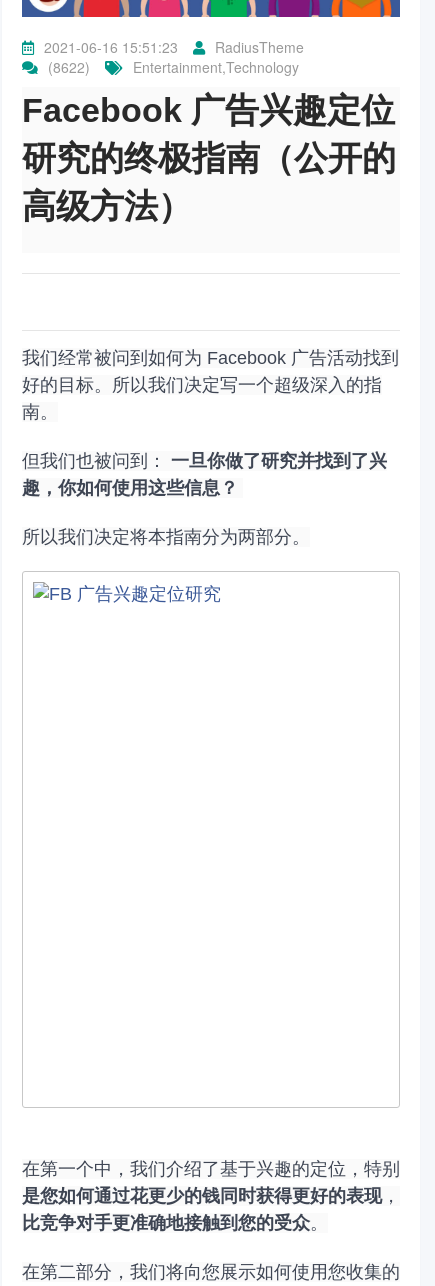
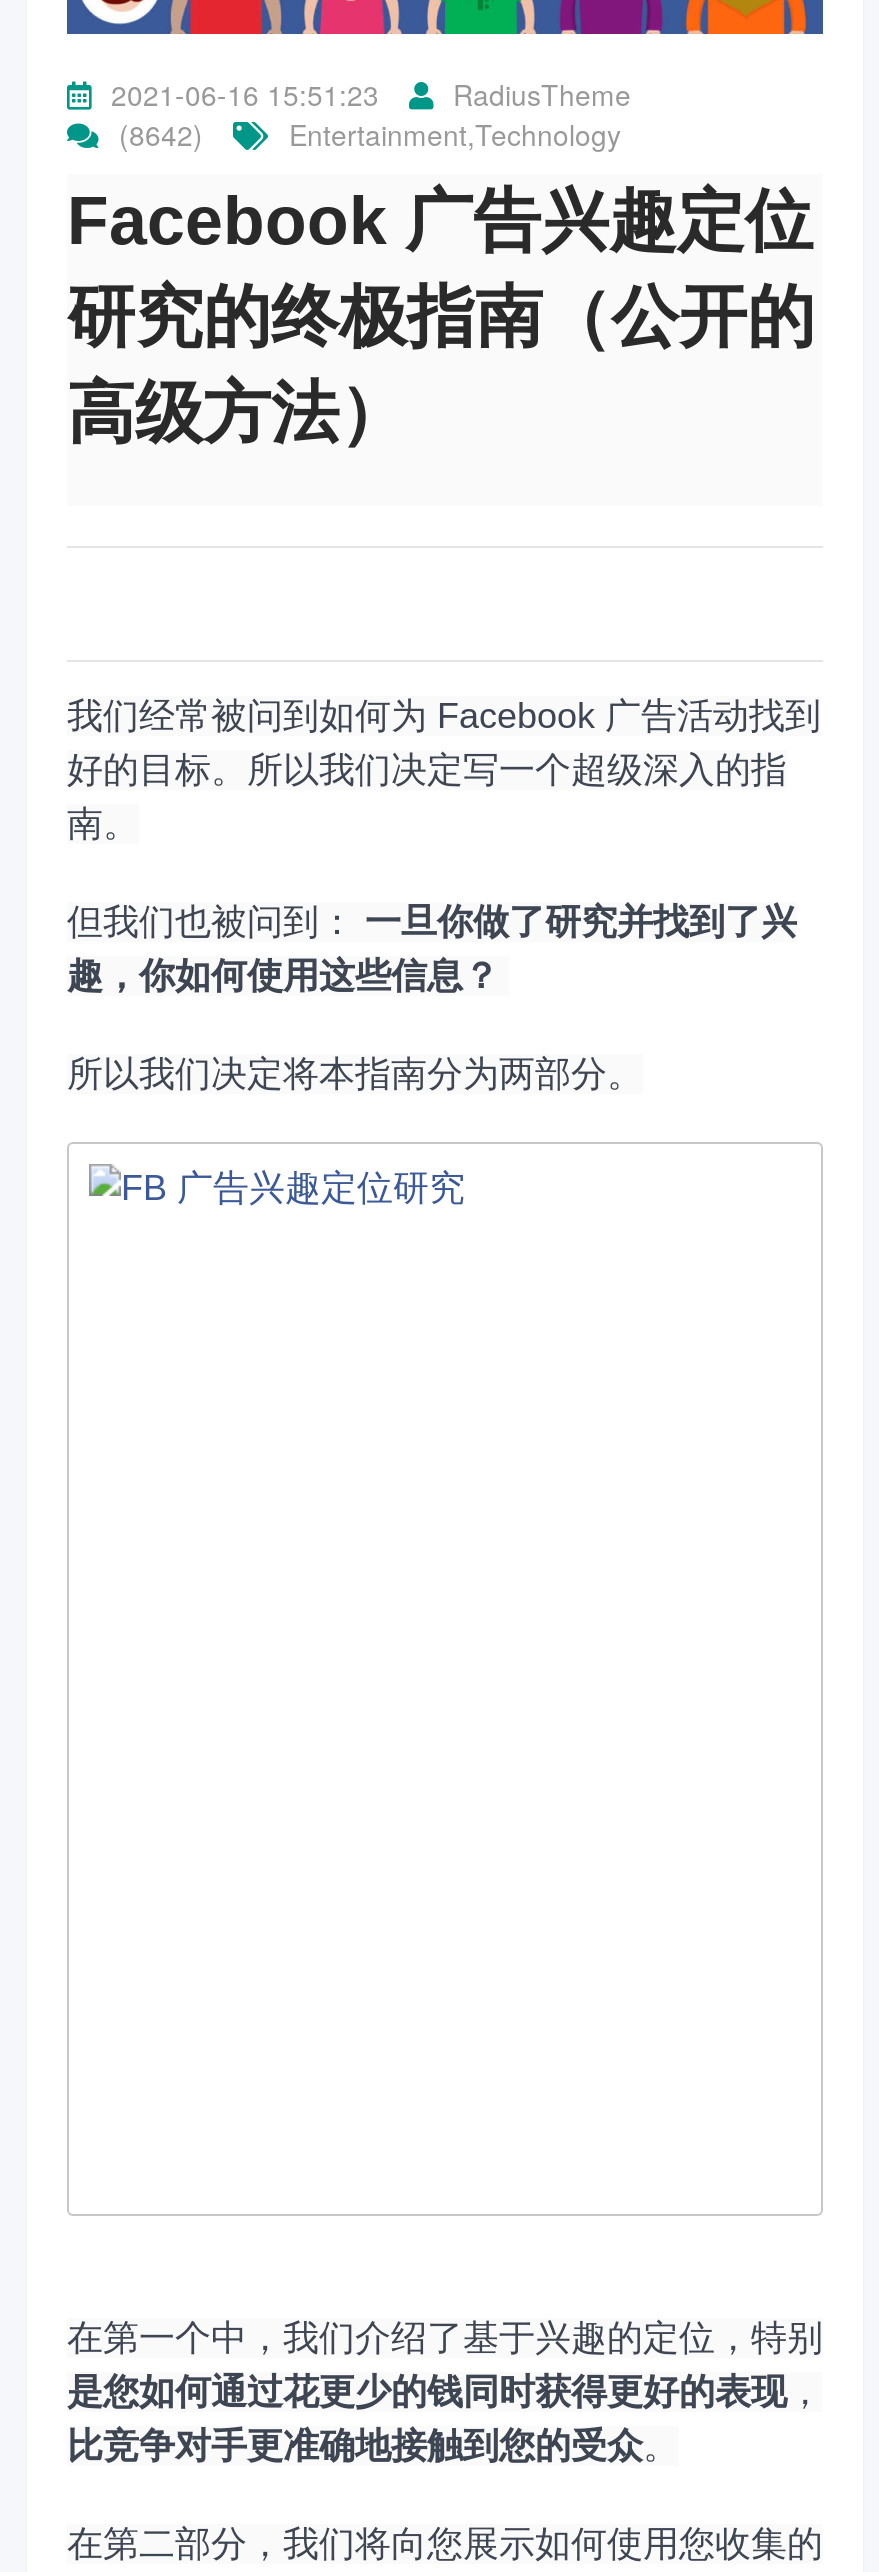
[48,57,90,77] (8622) -> [119,114,203,154] (8642)

